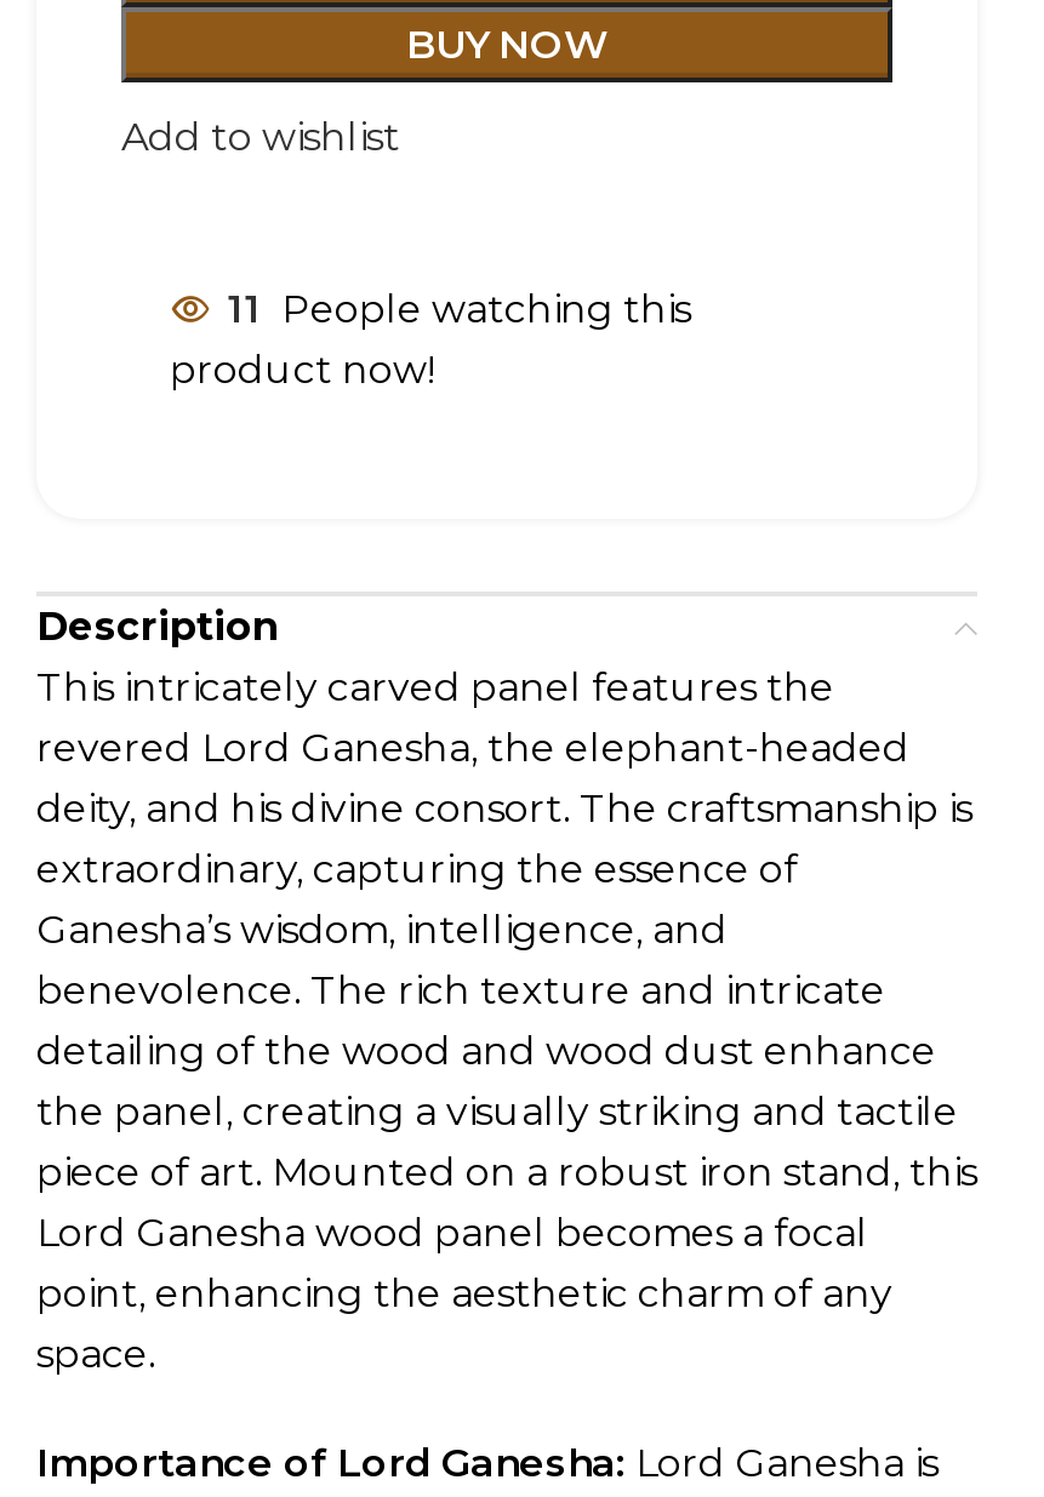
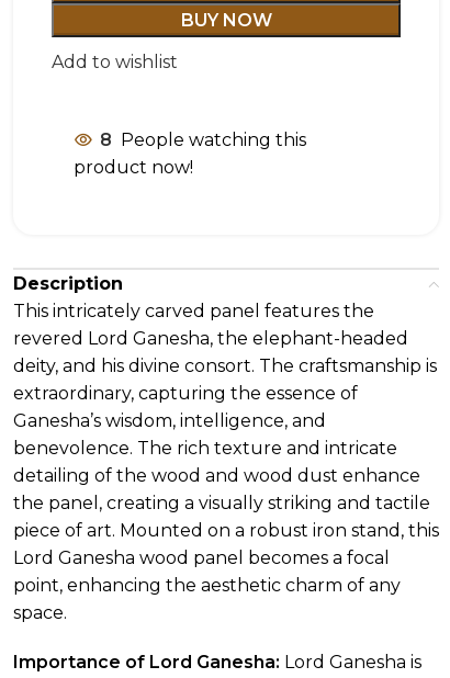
[228,286,691,332] 11 People watching this -> [100,129,306,150] 8 People watching this

